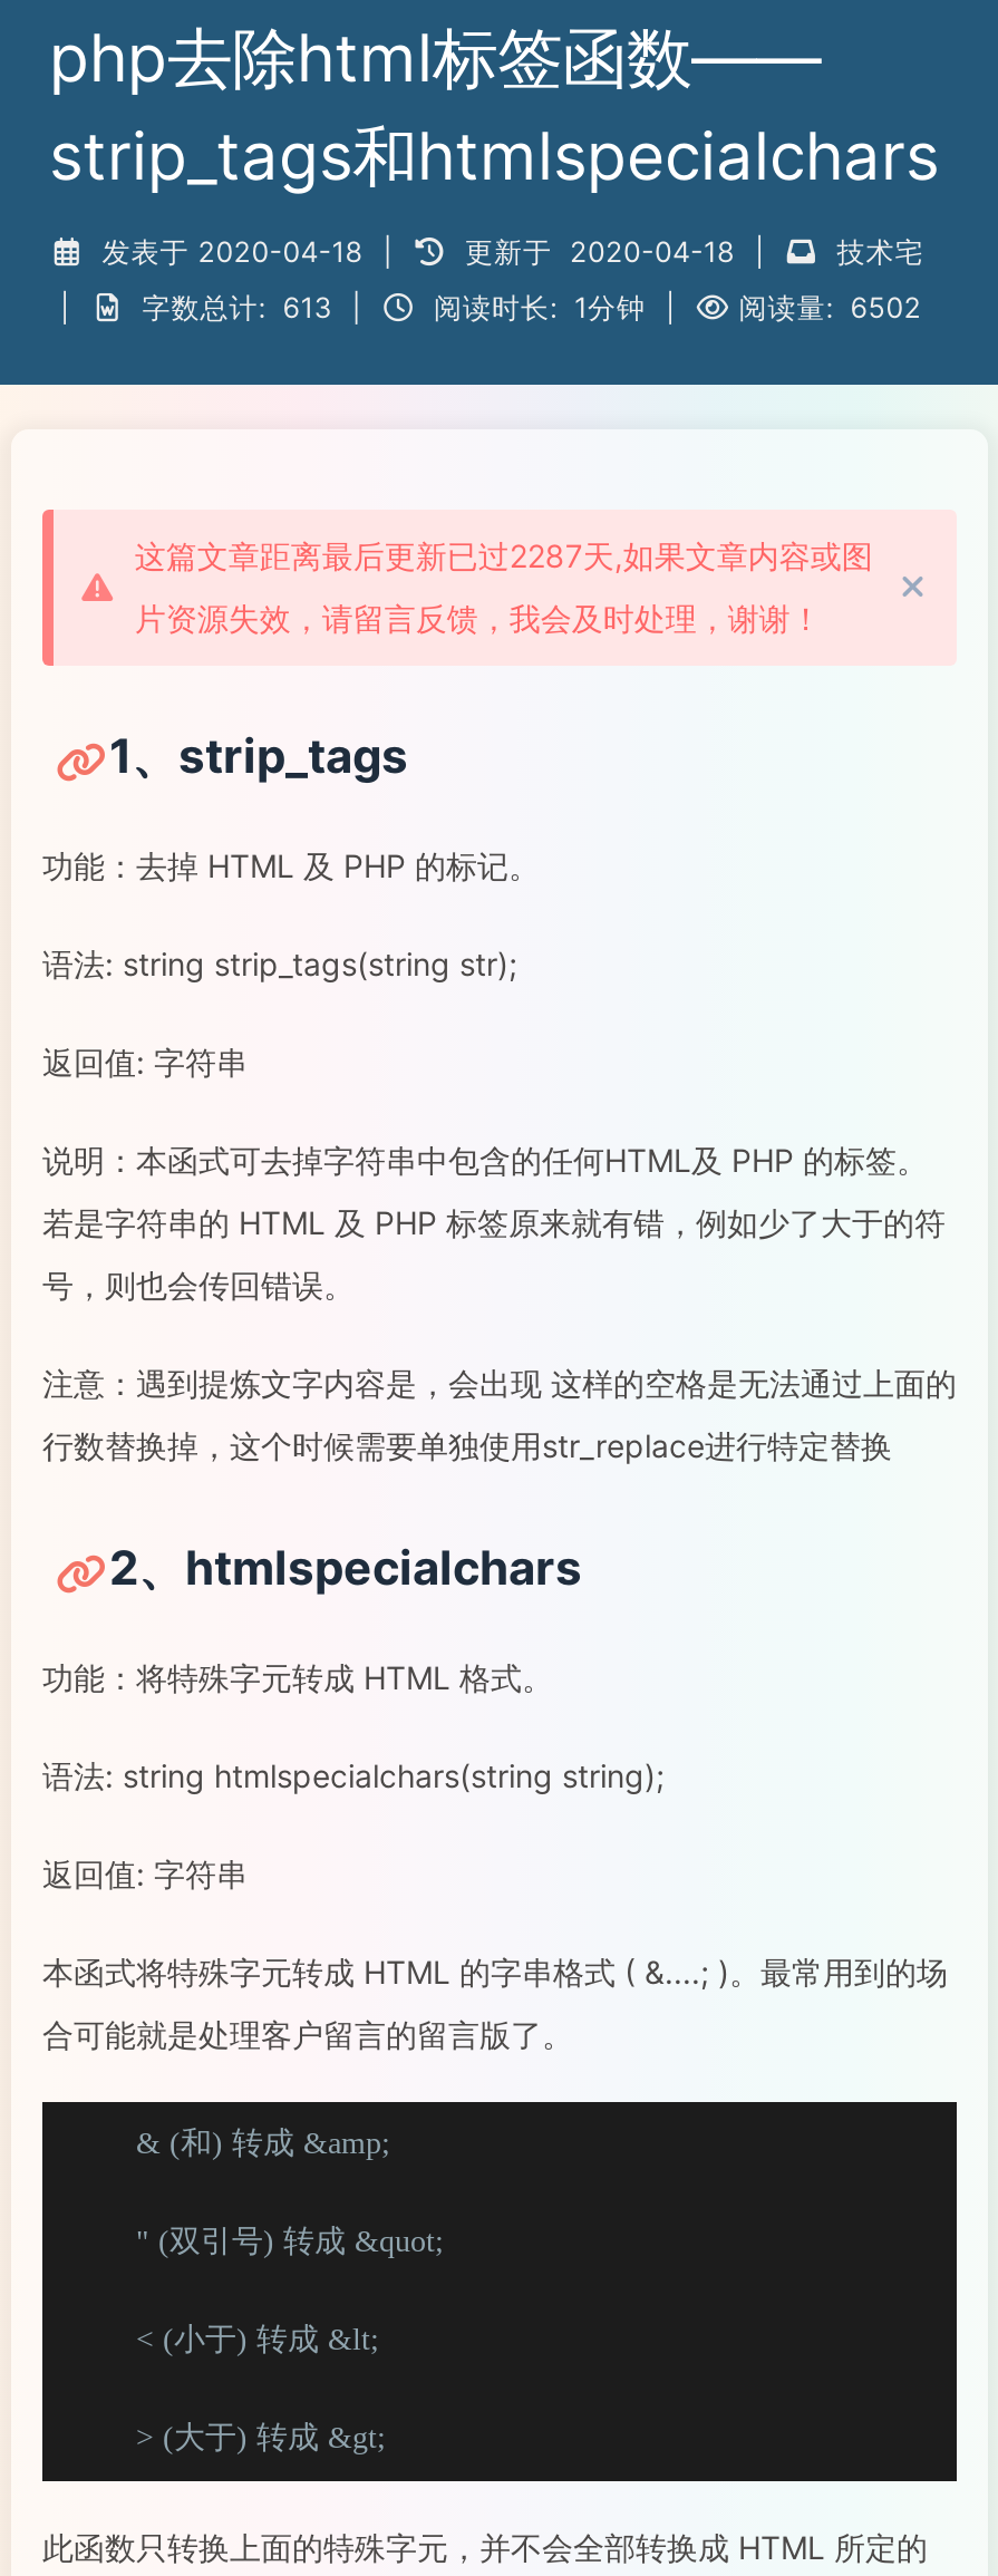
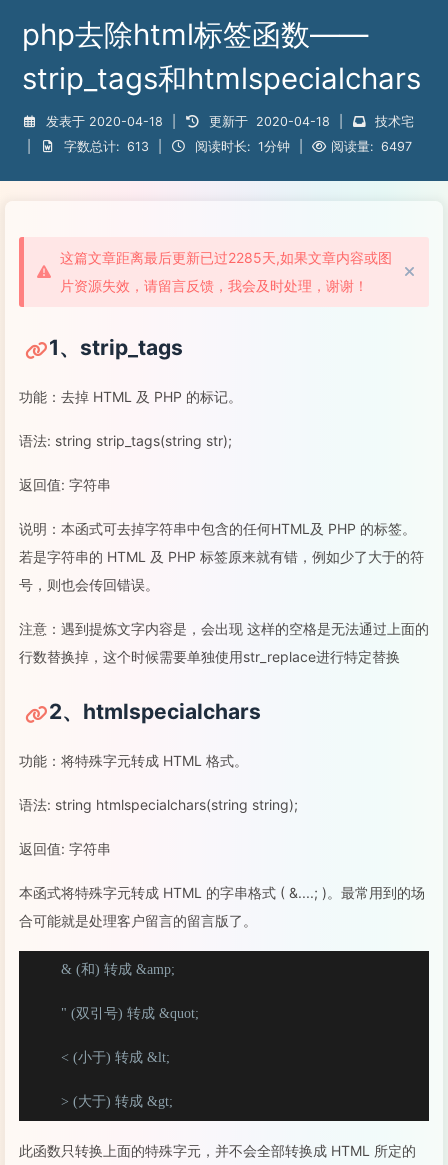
[739,291,922,325] 阅读量: 6502 -> [331,139,412,154] 阅读量: 6497
[135,536,873,574] 这篇文章距离最后更新已过2287天,如果文章内容或图 -> [60,249,392,266] 这篇文章距离最后更新已过2285天,如果文章内容或图

